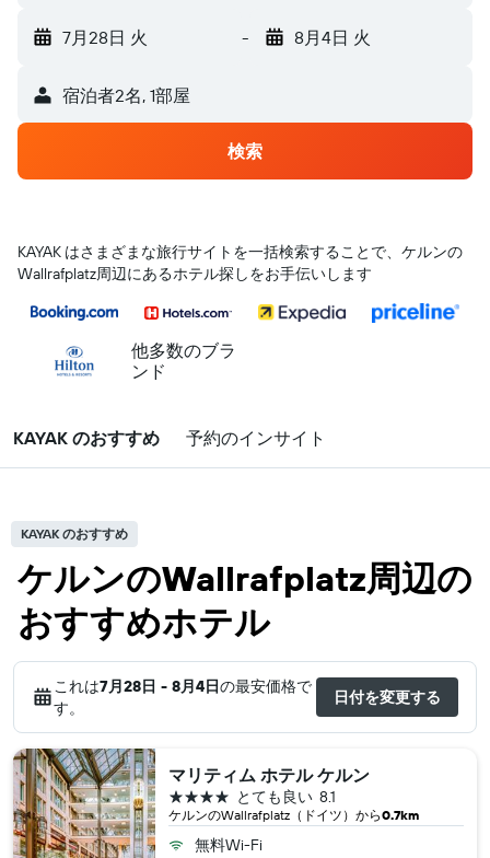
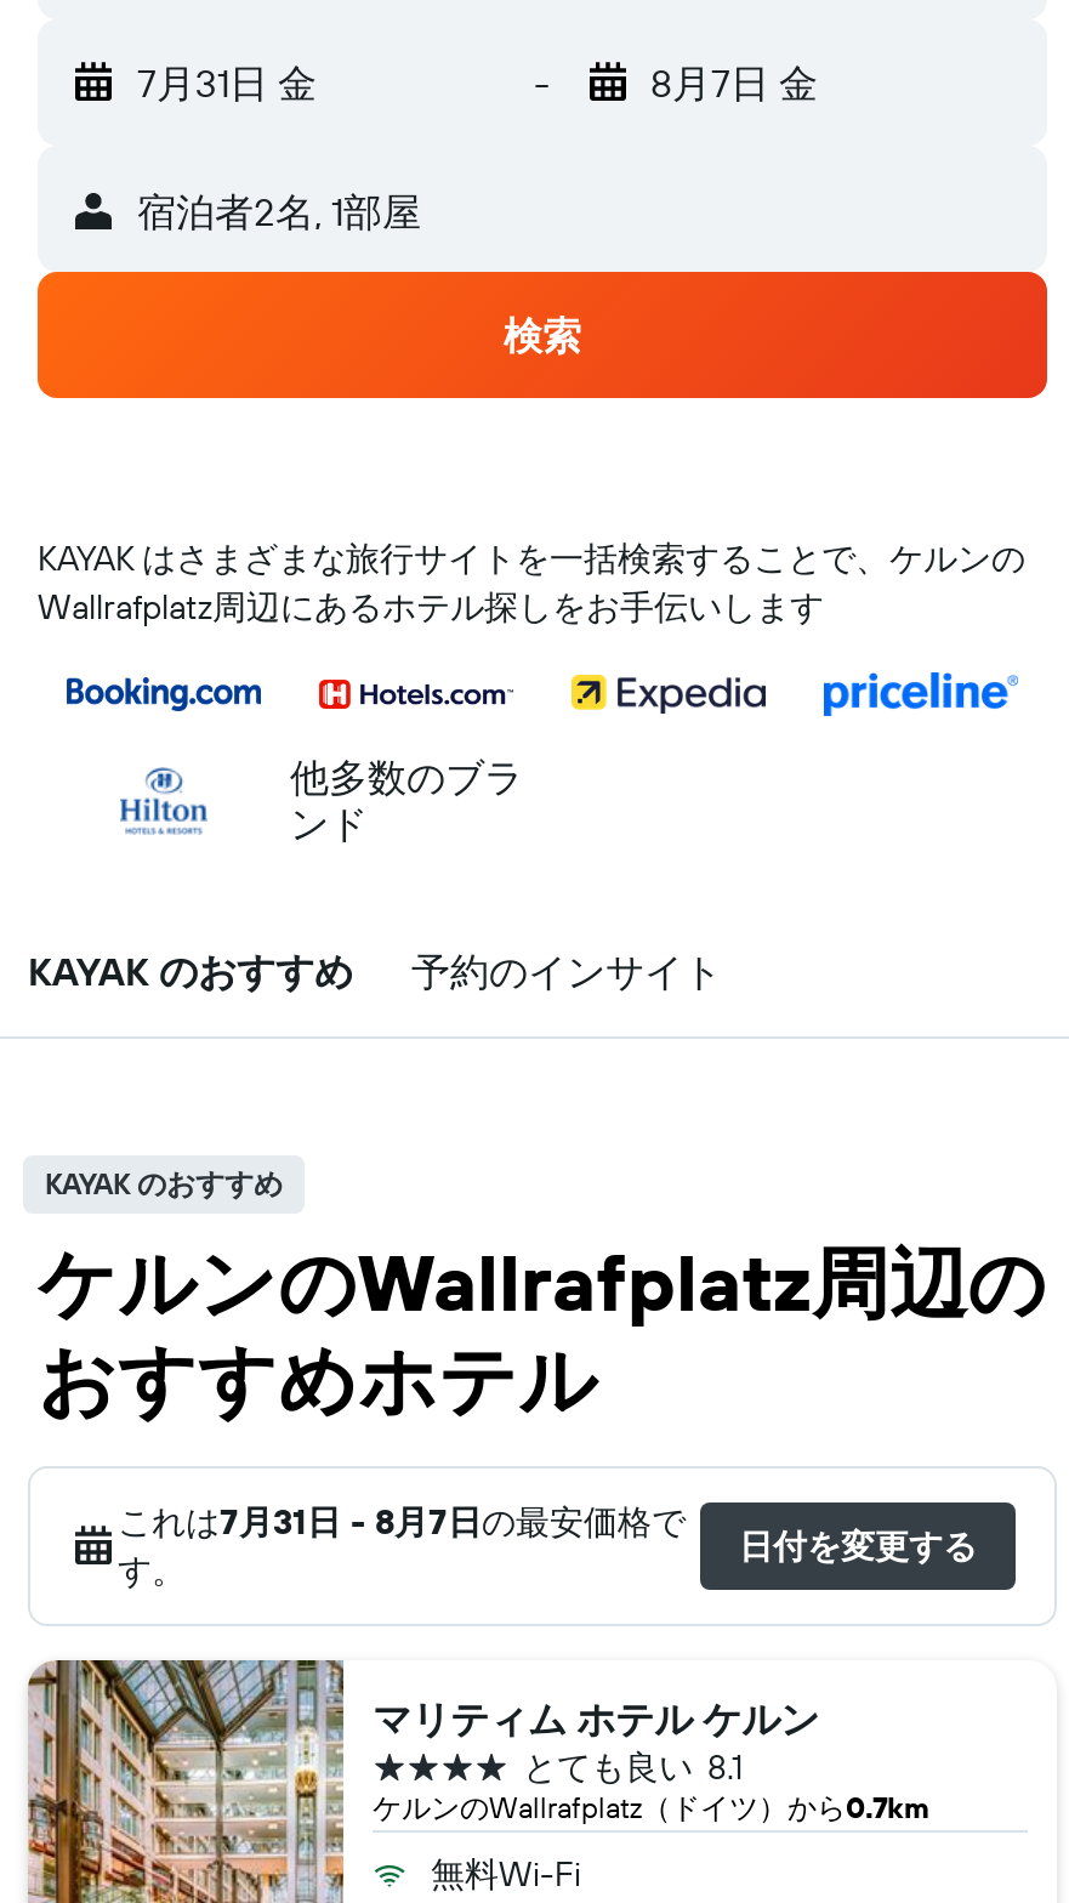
[62,26,148,48] 7月28日 火 -> [137,58,317,107] 7月31日 金
[294,26,370,48] 8月4日 火 -> [650,58,818,107] 8月7日 金
[54,676,312,696] これは7月28日 - 8月4日の最安価格で -> [118,1500,686,1544] これは7月31日 - 8月7日の最安価格で

